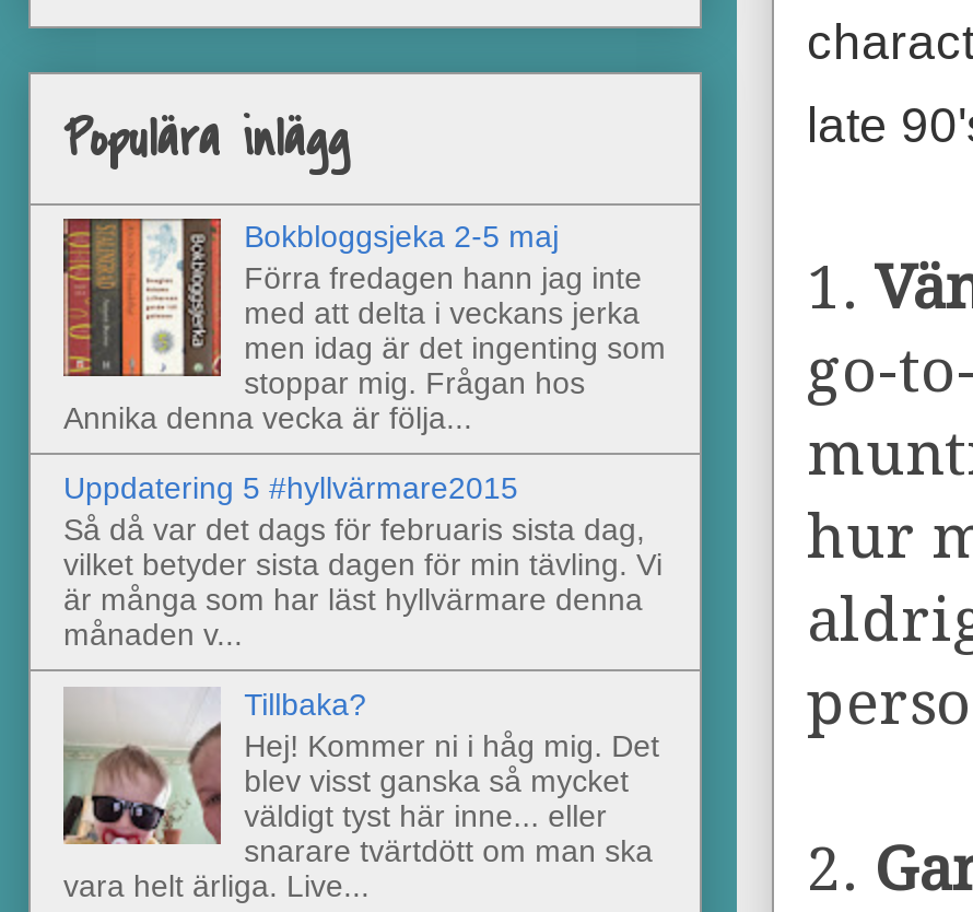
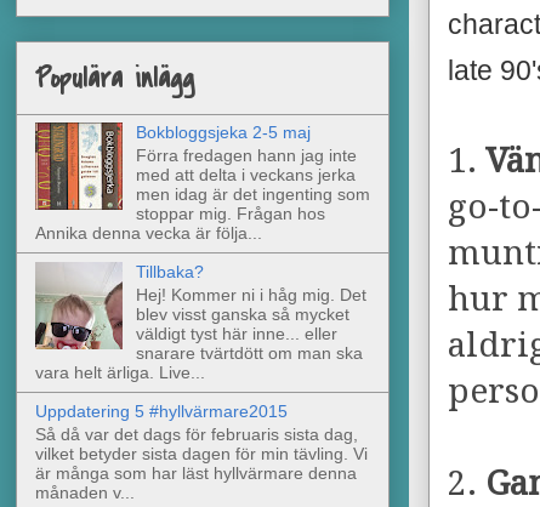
moved [63,470,663,652] -> [35,401,368,502]: Uppdatering 5 #hyllvärmare2015 | Så då var det dags för februaris sista dag, | vilket betyder sista dagen för min tävling. Vi | är många som har läst hyllvärmare denna | månaden v...
moved [61,687,659,903] -> [34,262,366,382]: [image] | Tillbaka? | Hej! Kommer ni i håg mig. Det | blev visst ganska så mycket | väldigt tyst här inne... eller | snarare tvärtdött om man ska | vara helt ärliga. Live...

